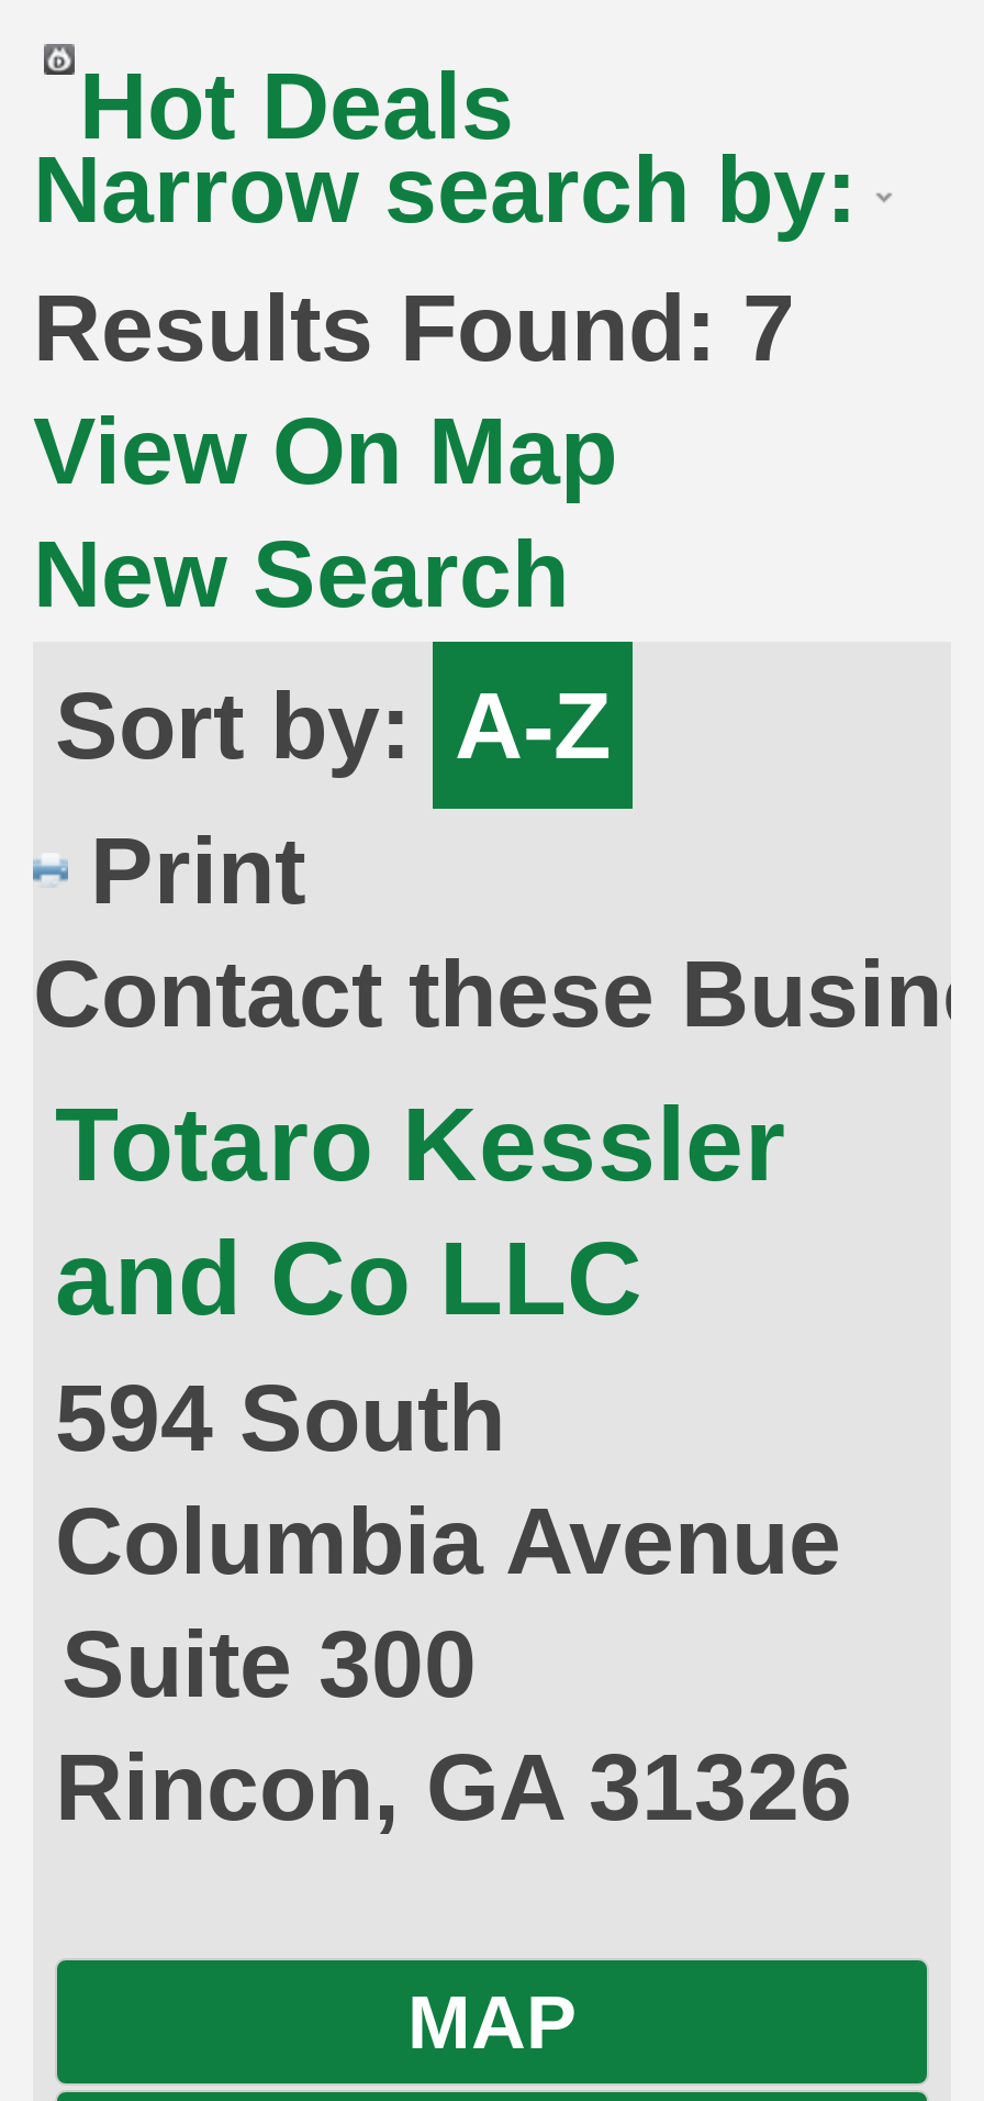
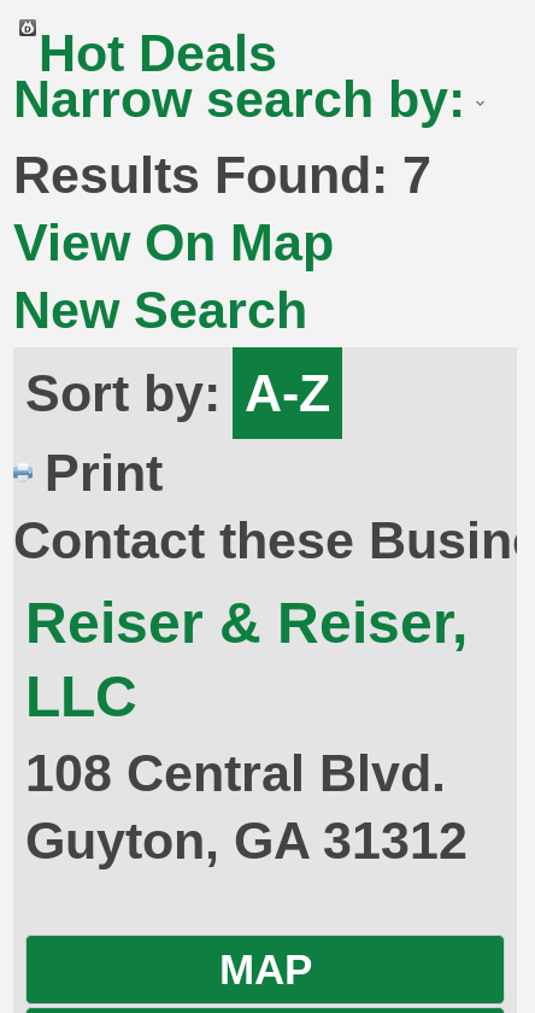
[55,1086,852,1839] Totaro Kessler | and Co LLC | 594 South | Columbia Avenue | Suite 300 | Rincon, GA 31326 -> [25,591,468,869] Reiser & Reiser, | LLC | 108 Central Blvd. | Guyton, GA 31312

